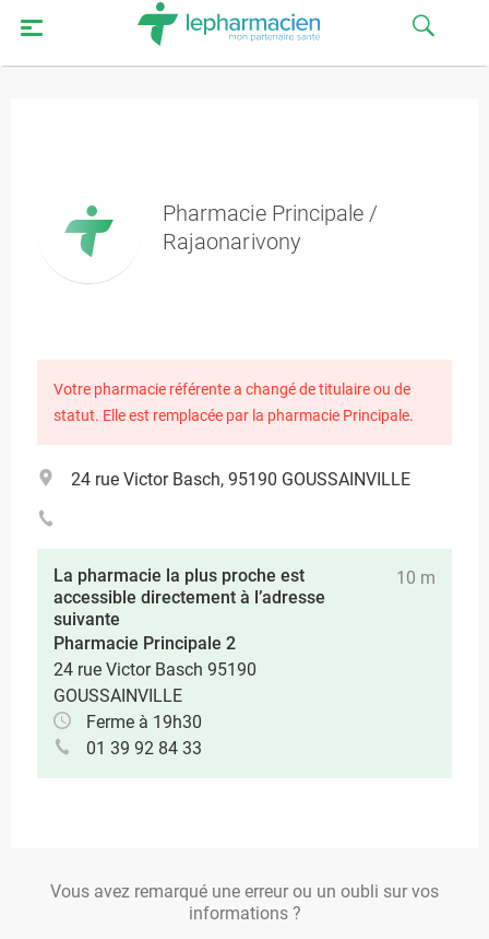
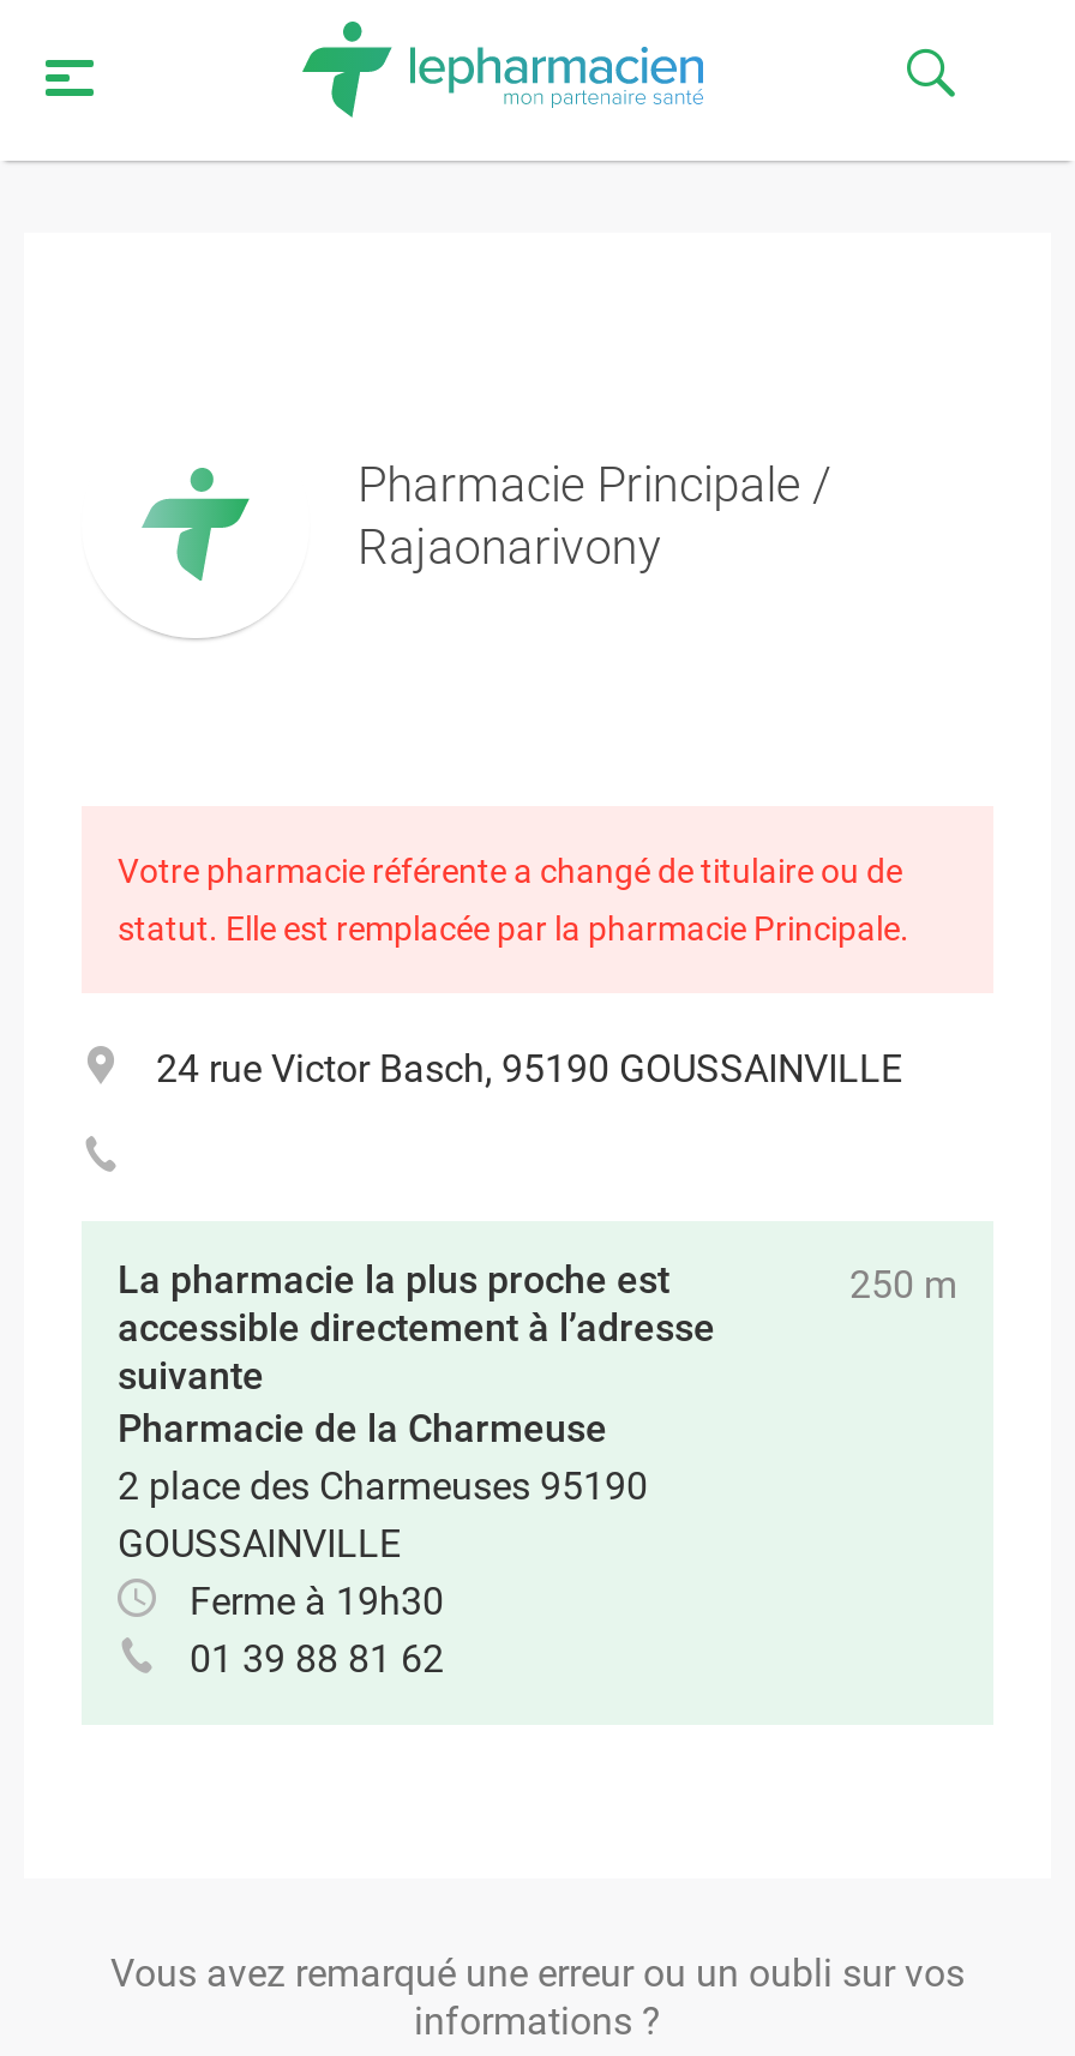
[396,567,436,588] 10 m -> [849,1262,957,1307] 250 m
[53,633,257,680] Pharmacie Principale 2 | 24 rue Victor Basch 95190 -> [118,1406,648,1509] Pharmacie de la Charmeuse | 2 place des Charmeuses 95190
[86,738,202,759] 01 39 92 84 33 -> [190,1636,444,1682] 01 39 88 81 62

